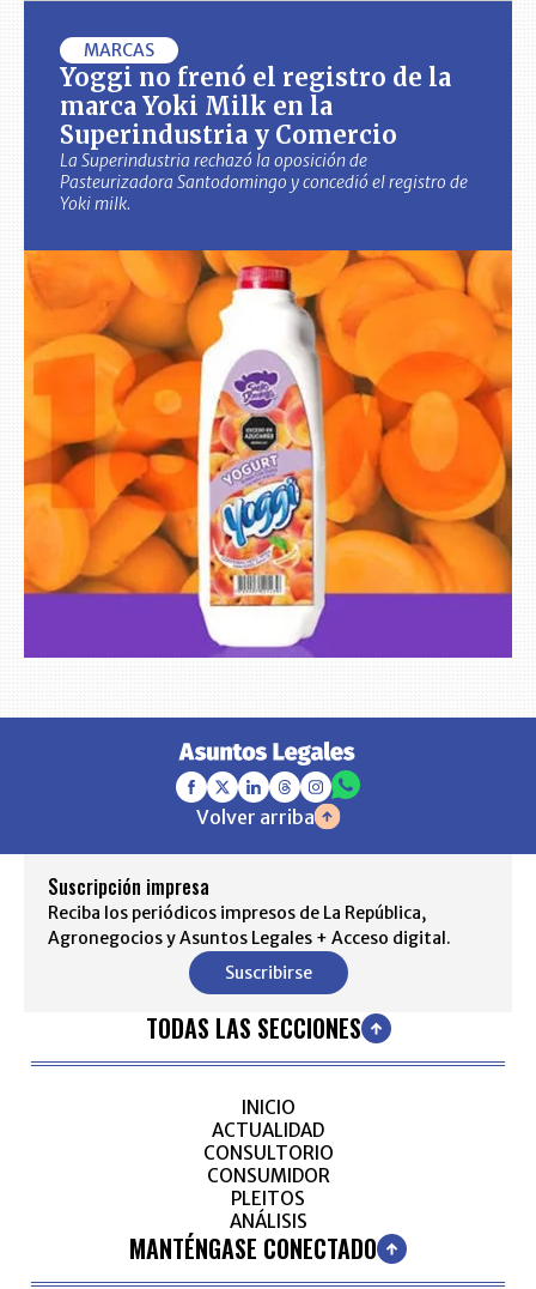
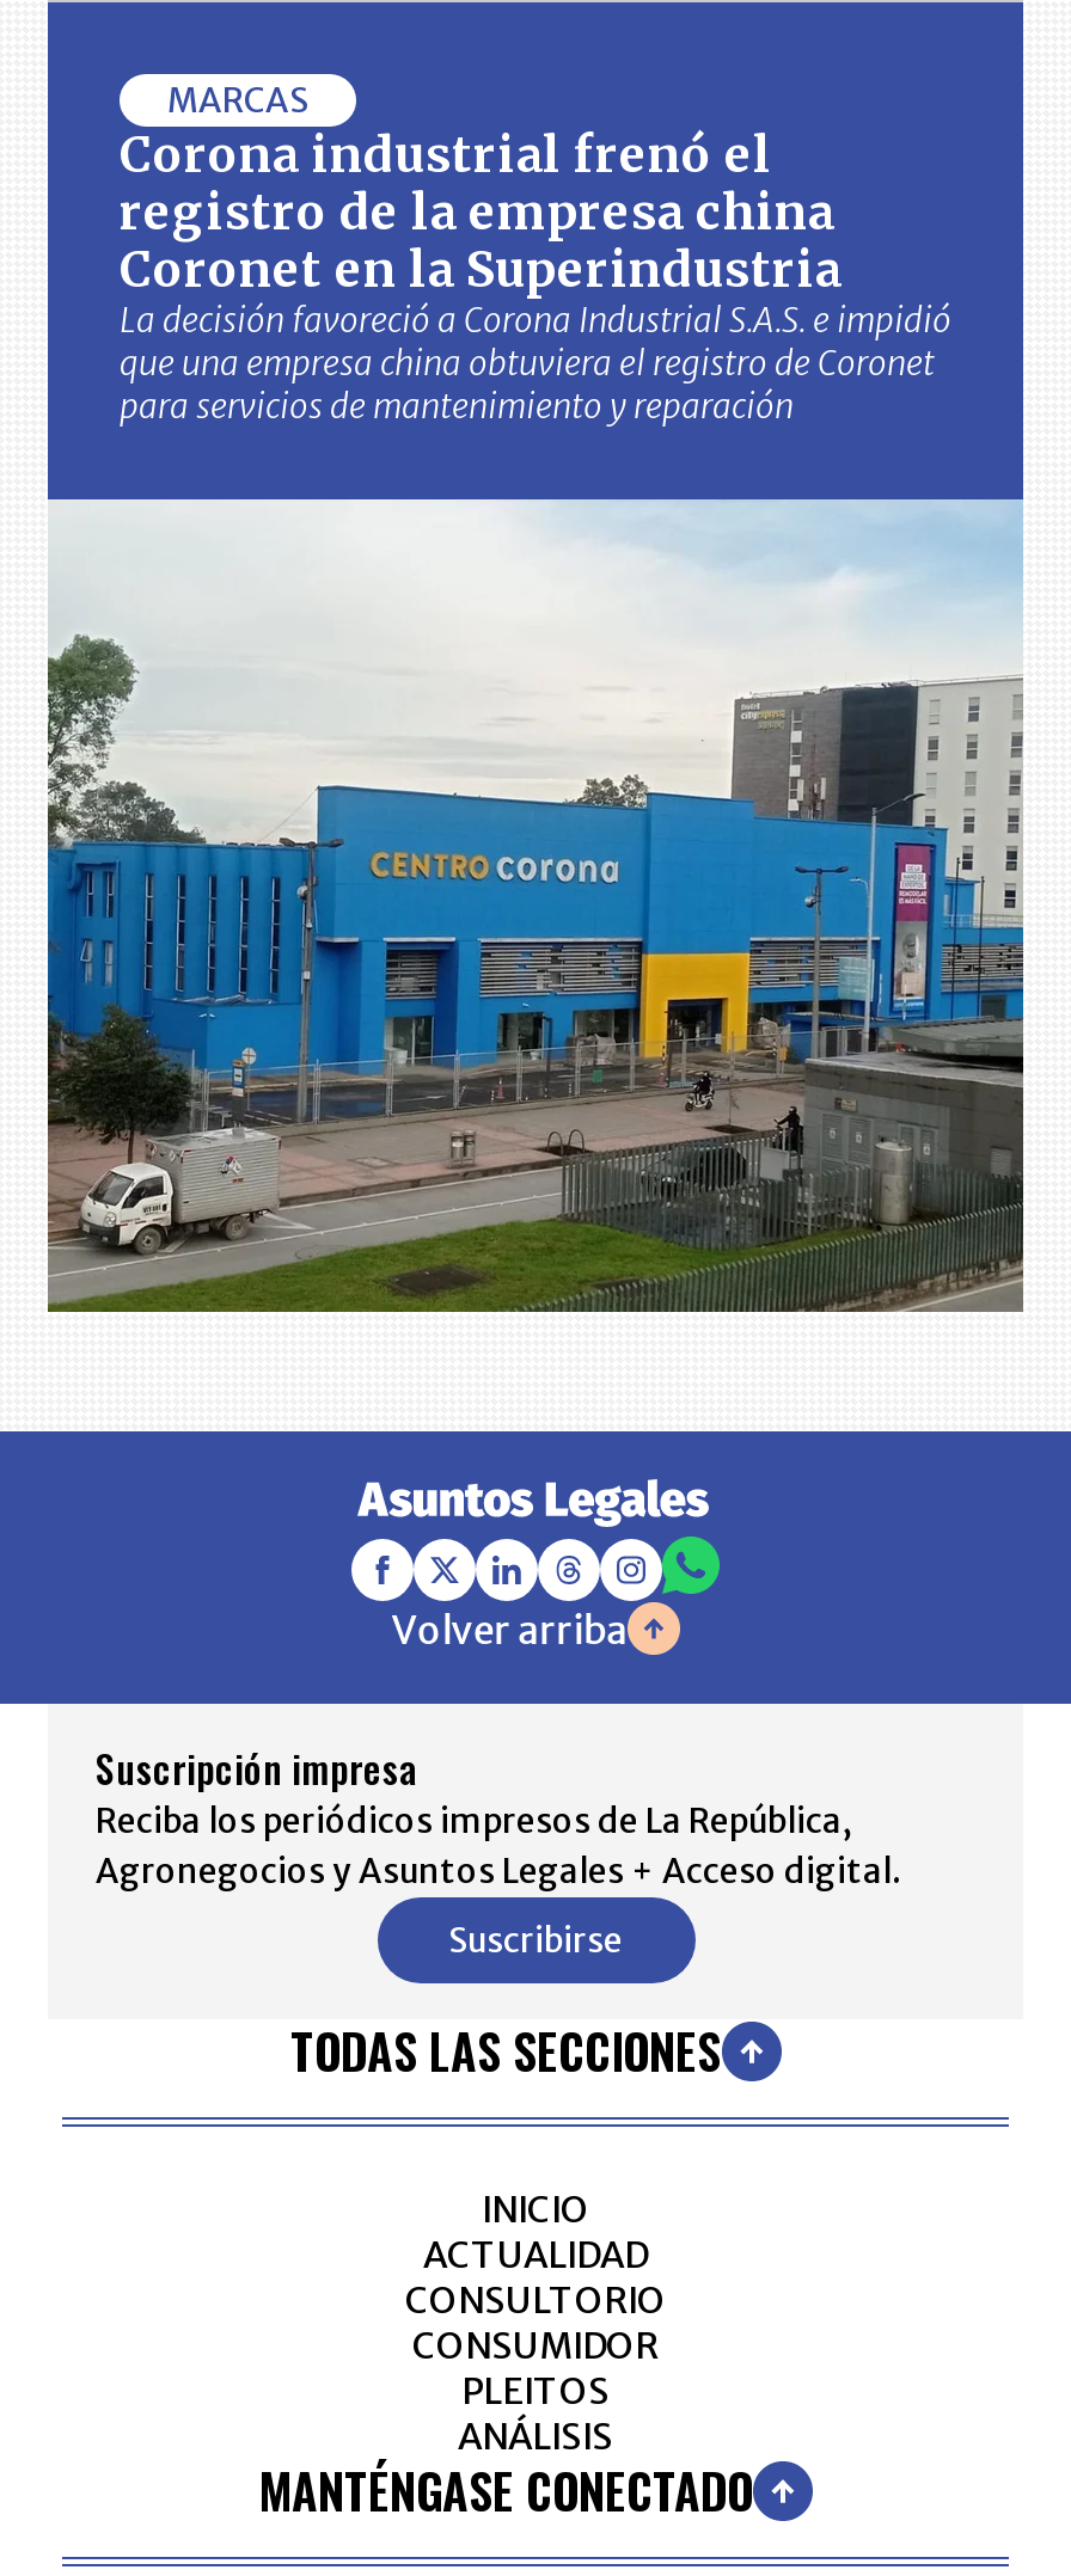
[60,63,468,215] Yoggi no frenó el registro de la | marca Yoki Milk en la | Superindustria y Comercio | La Superindustria rechazó la oposición de | Pasteurizadora Santodomingo y concedió el registro de | Yoki milk. -> [120,125,951,429] Corona industrial frenó el | registro de la empresa china | Coronet en la Superindustria | La decisión favoreció a Corona Industrial S.A.S. e impidió | que una empresa china obtuviera el registro de Coronet | para servicios de mantenimiento y reparación
[23,249,513,659] [image] -> [45,497,1026,1314] [image]

